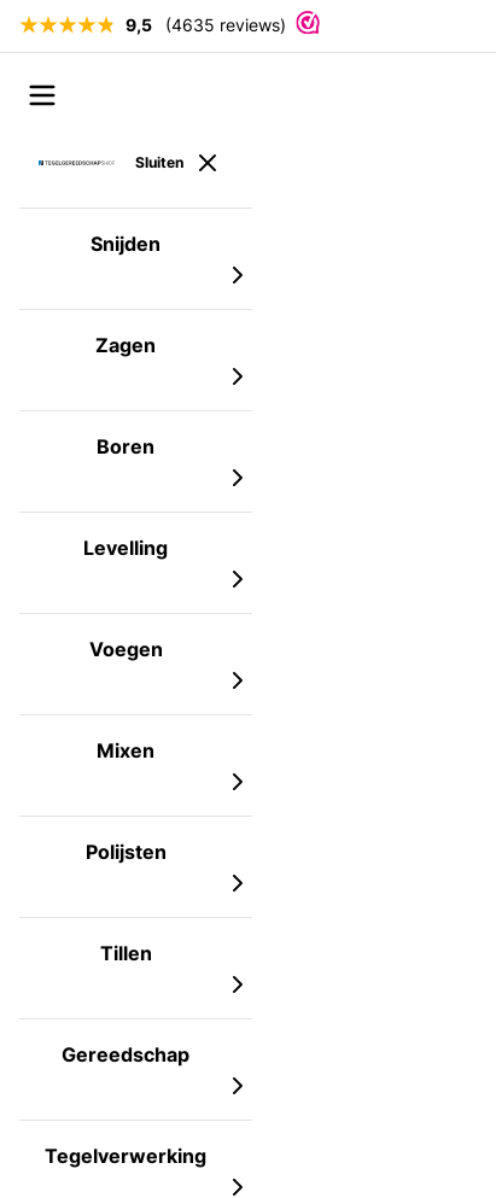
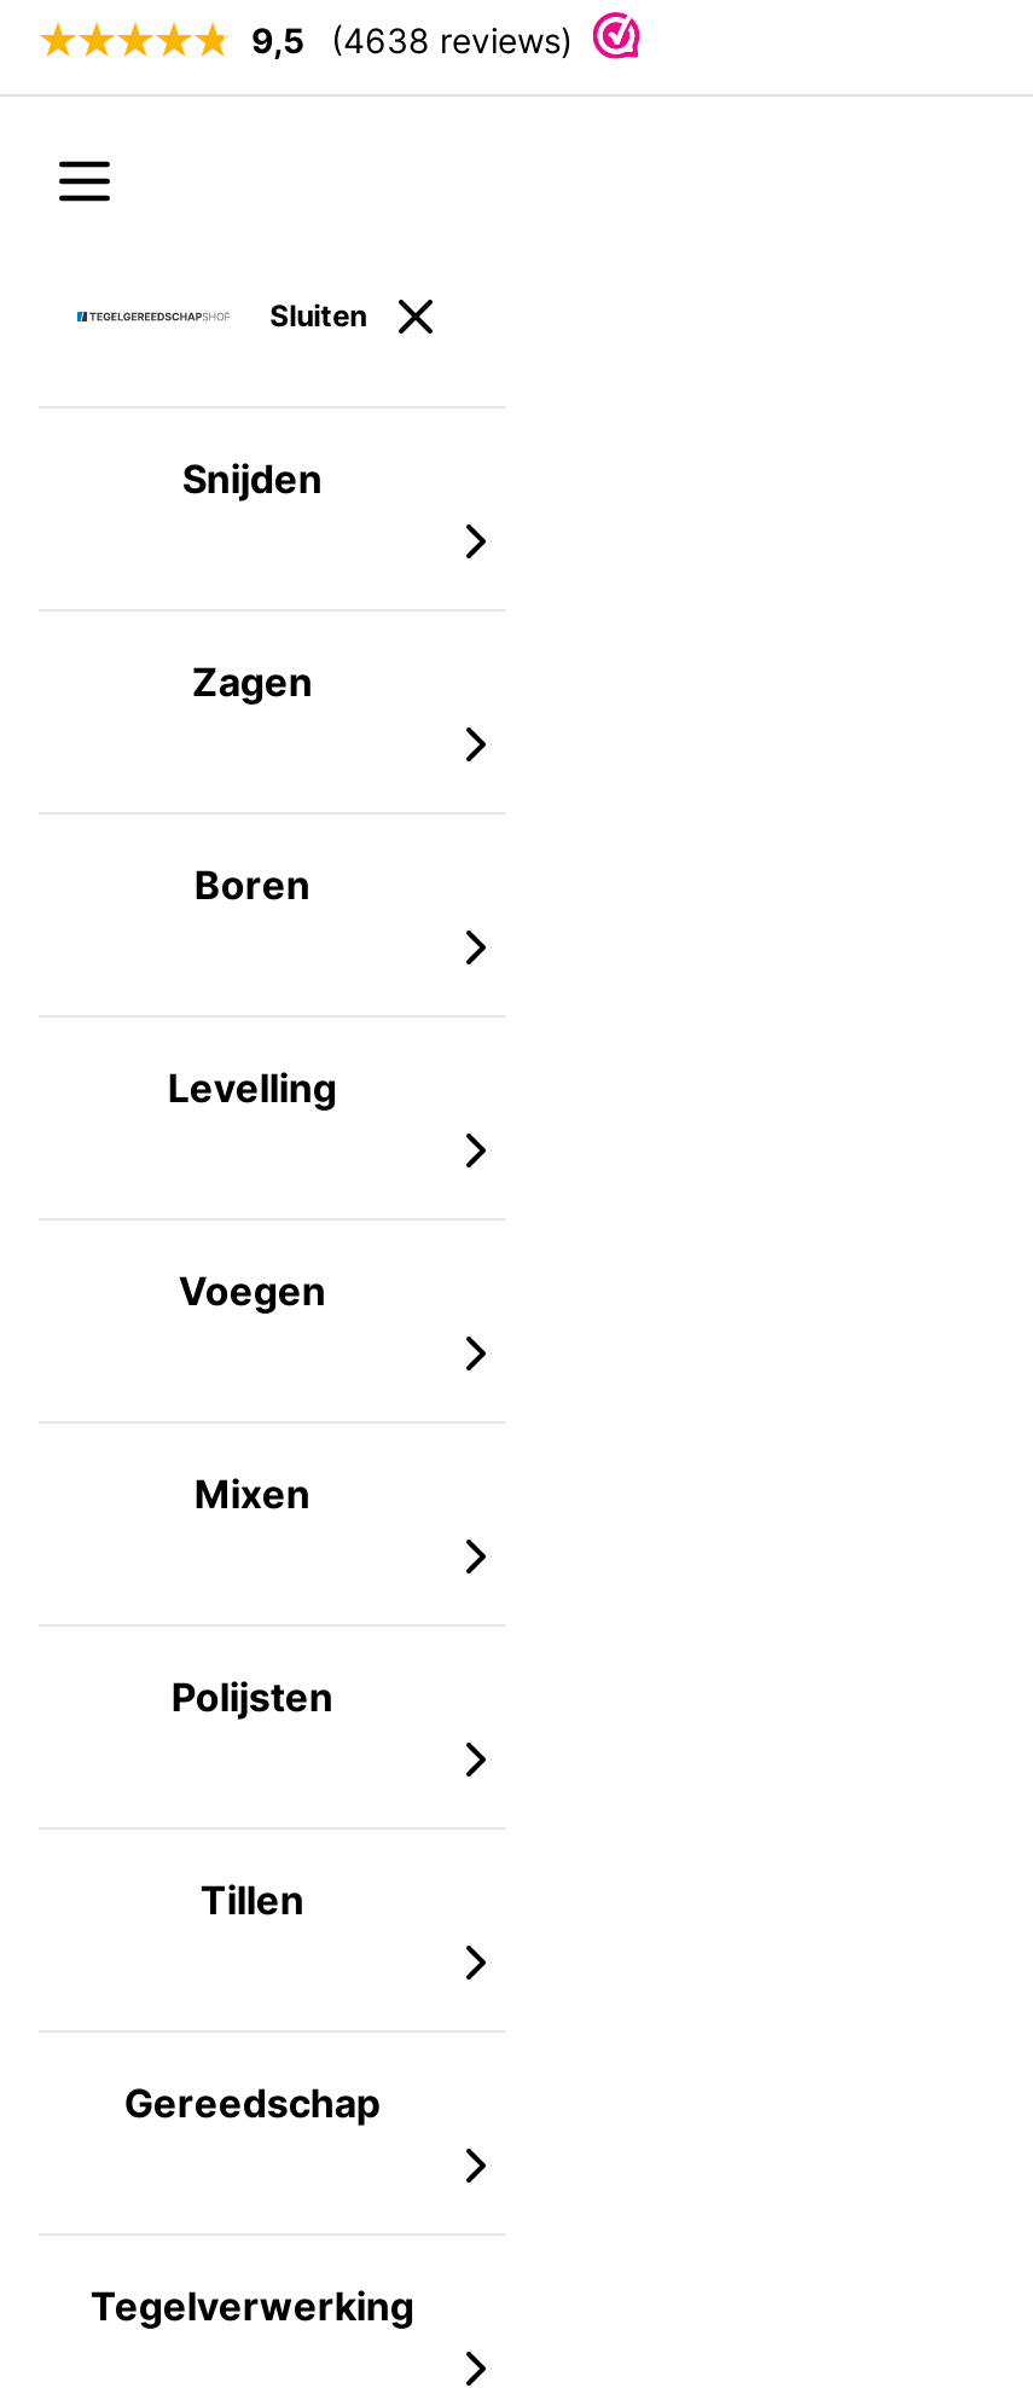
[126,14,286,35] 9,5 (4635 reviews) -> [251,19,573,60] 9,5 (4638 reviews)

